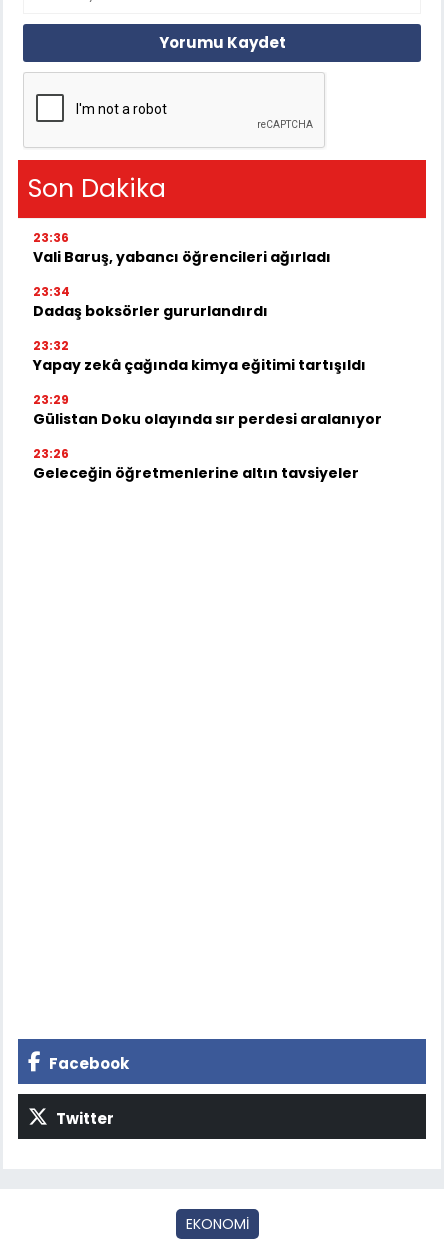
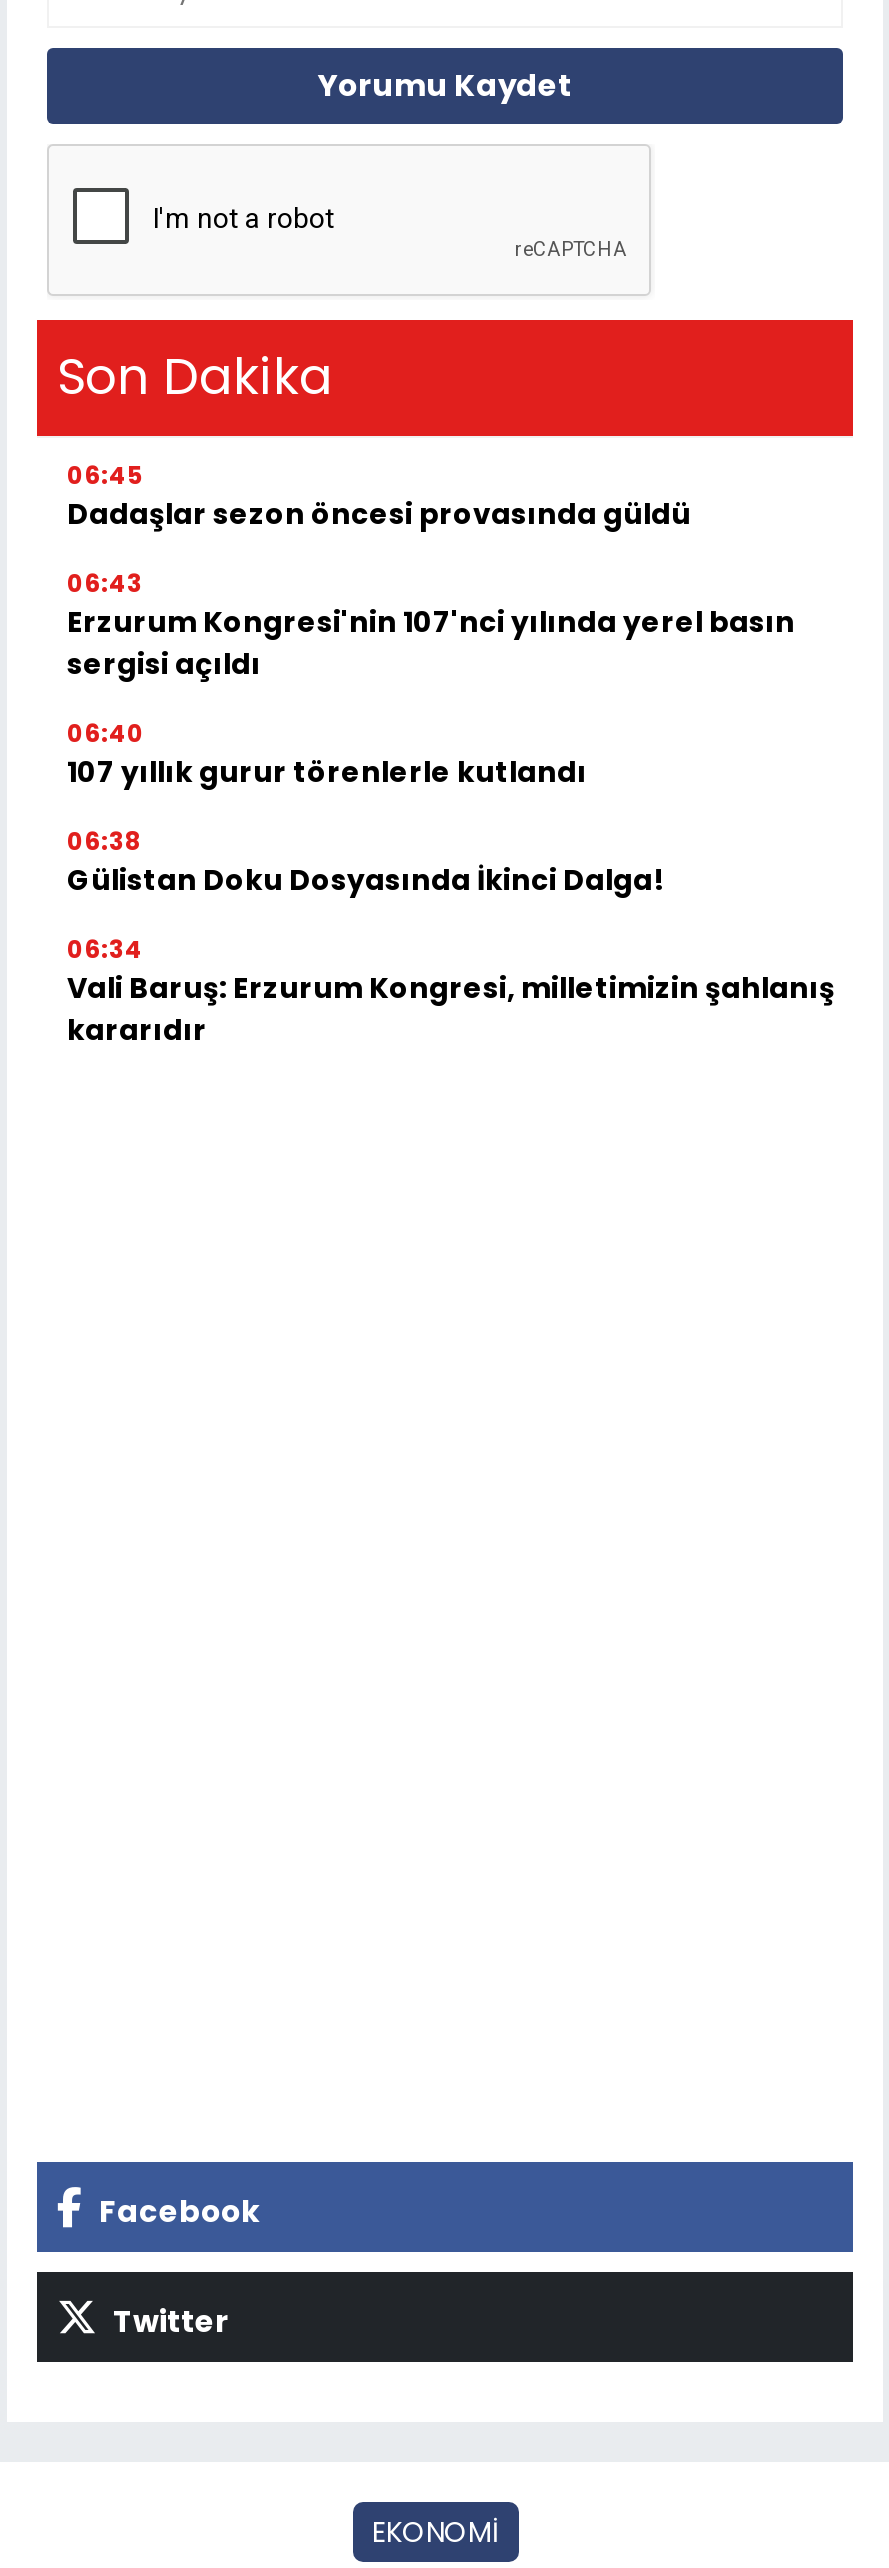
[33,229,331,267] 23:36 | Vali Baruş, yabancı öğrencileri ağırladı -> [67,457,691,533] 06:45 | Dadaşlar sezon öncesi provasında güldü
[33,283,268,321] 23:34 | Dadaş boksörler gururlandırdı -> [67,565,795,683] 06:43 | Erzurum Kongresi'nin 107'nci yılında yerel basın | sergisi açıldı
[33,337,366,375] 23:32 | Yapay zekâ çağında kimya eğitimi tartışıldı -> [67,715,587,791] 06:40 | 107 yıllık gurur törenlerle kutlandı
[33,391,382,429] 23:29 | Gülistan Doku olayında sır perdesi aralanıyor -> [67,823,665,899] 06:38 | Gülistan Doku Dosyasında İkinci Dalga!
[33,445,359,483] 23:26 | Geleceğin öğretmenlerine altın tavsiyeler -> [67,931,835,1049] 06:34 | Vali Baruş: Erzurum Kongresi, milletimizin şahlanış | kararıdır

